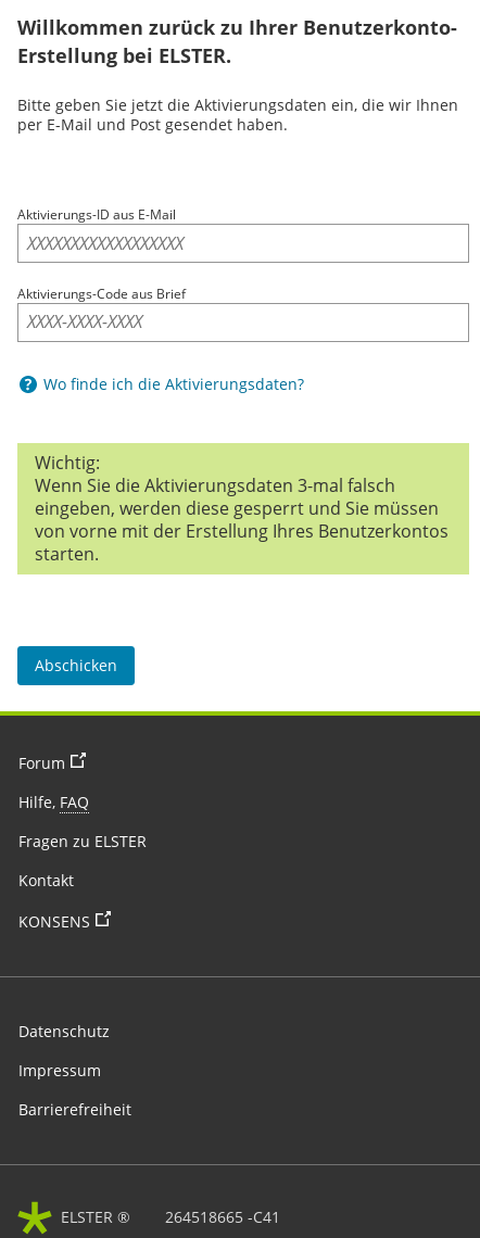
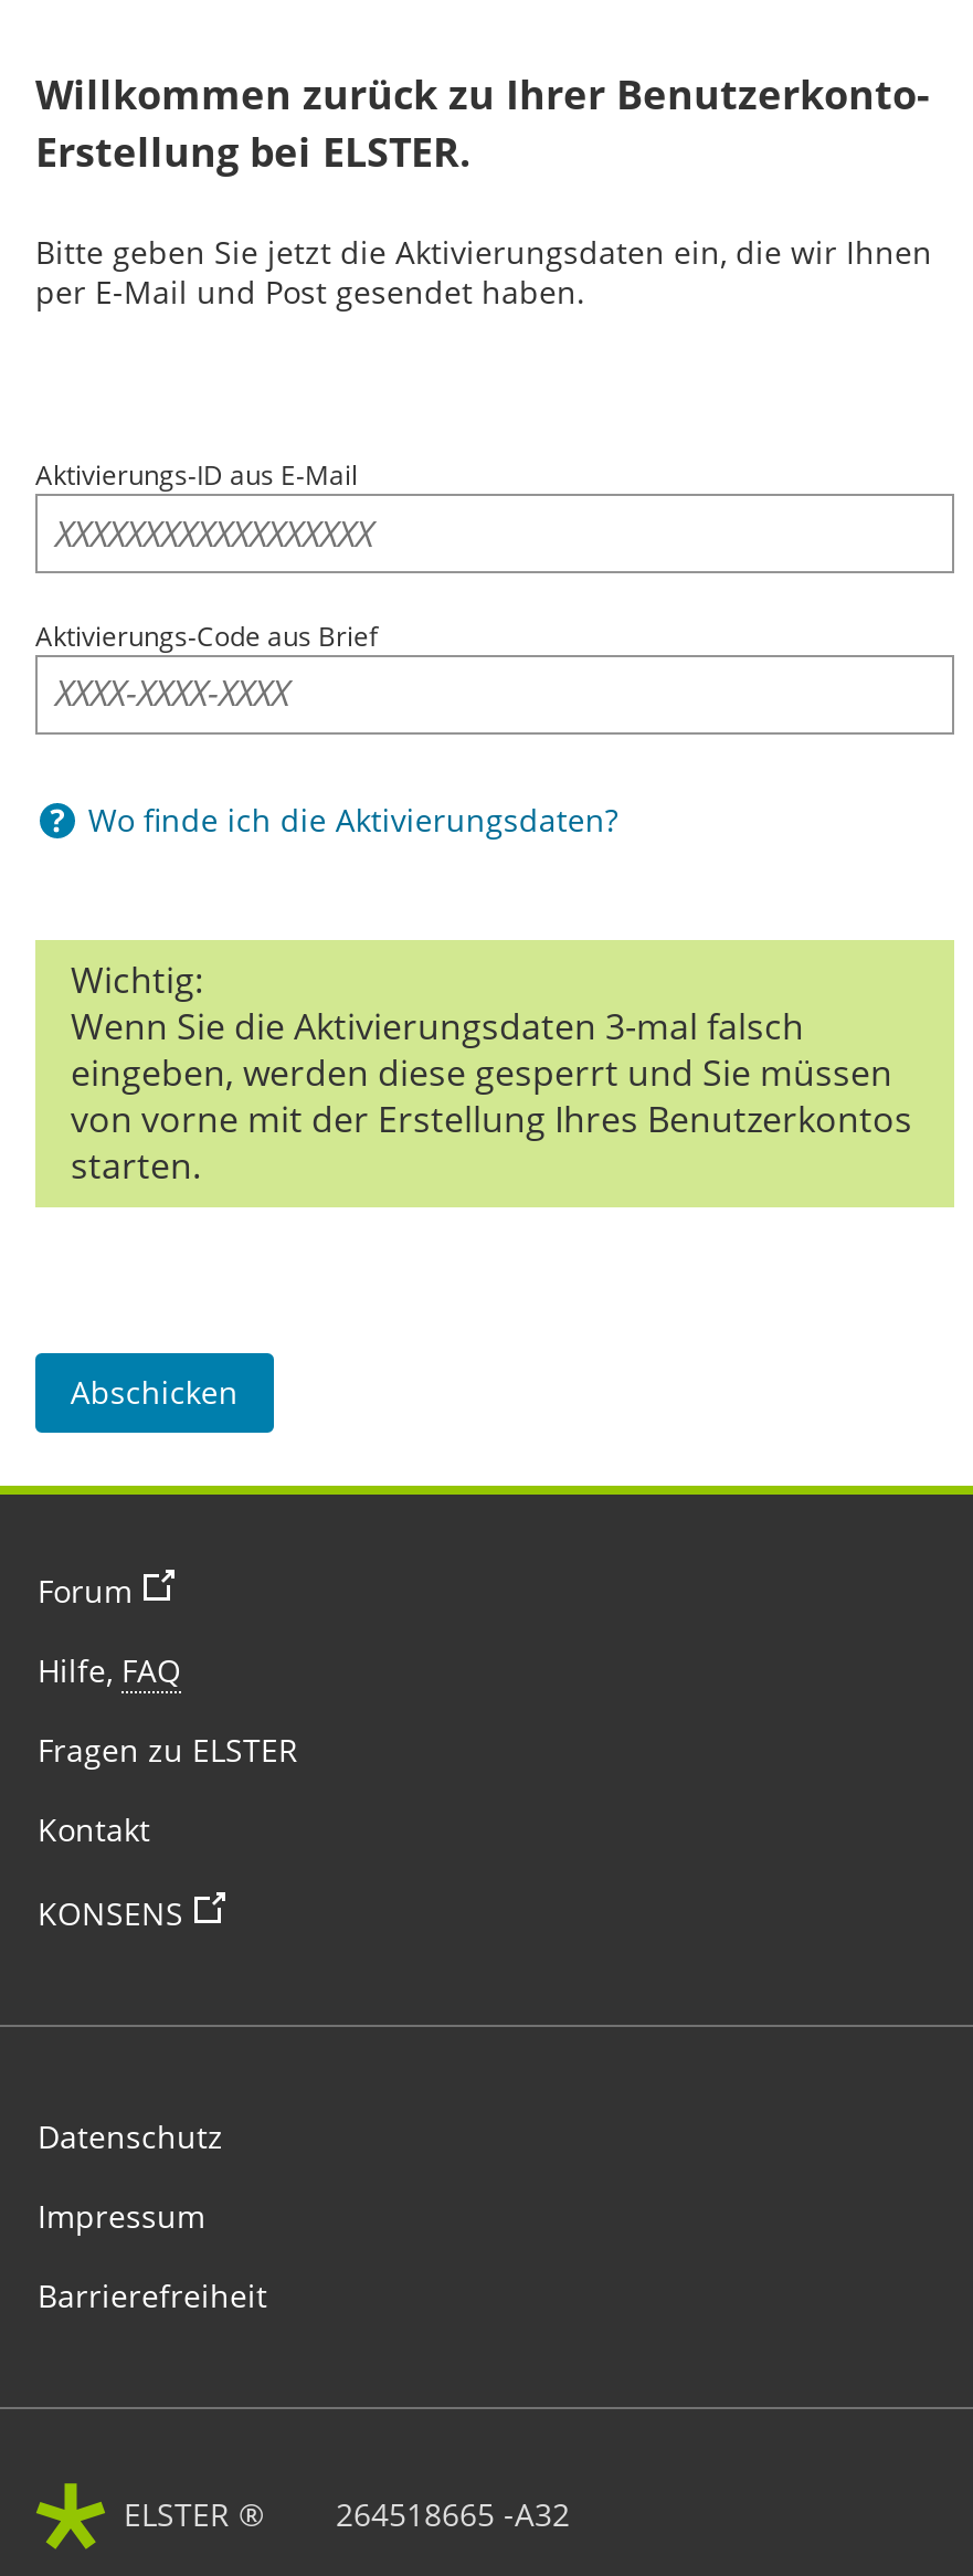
[61,1207,280,1227] ELSTER ® 264518665 -C41 -> [124,2493,570,2535] ELSTER ® 264518665 -A32

